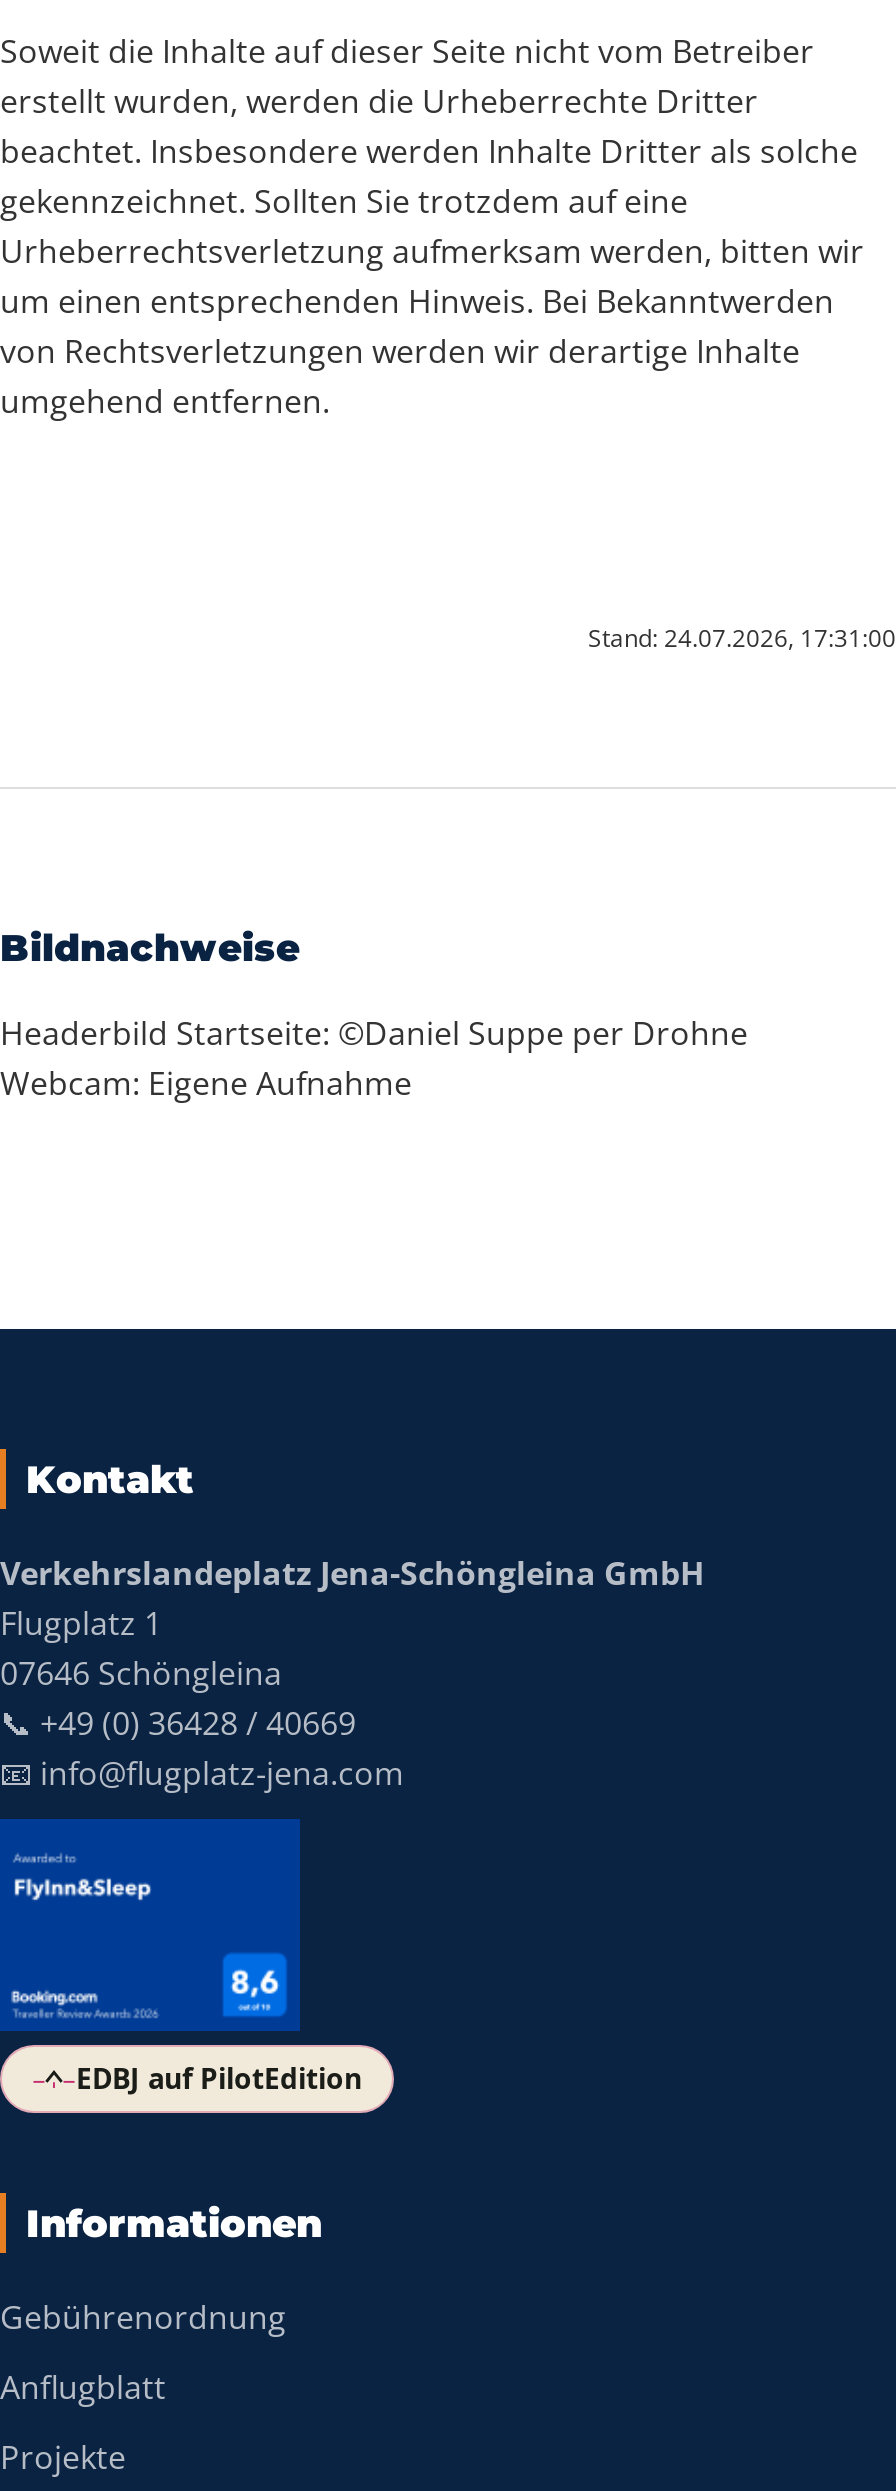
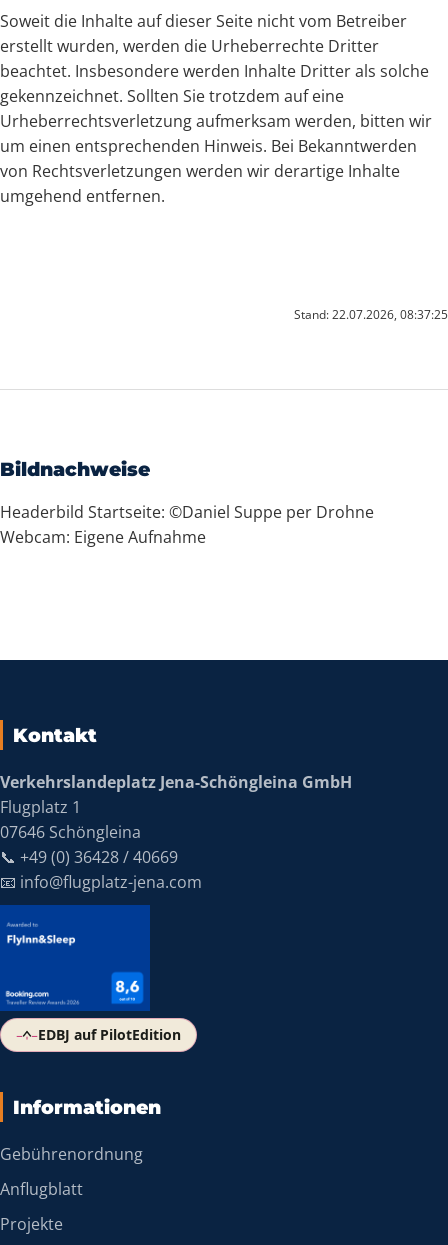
[588,621,896,655] Stand: 24.07.2026, 17:31:00 -> [294,306,448,323] Stand: 22.07.2026, 08:37:25

